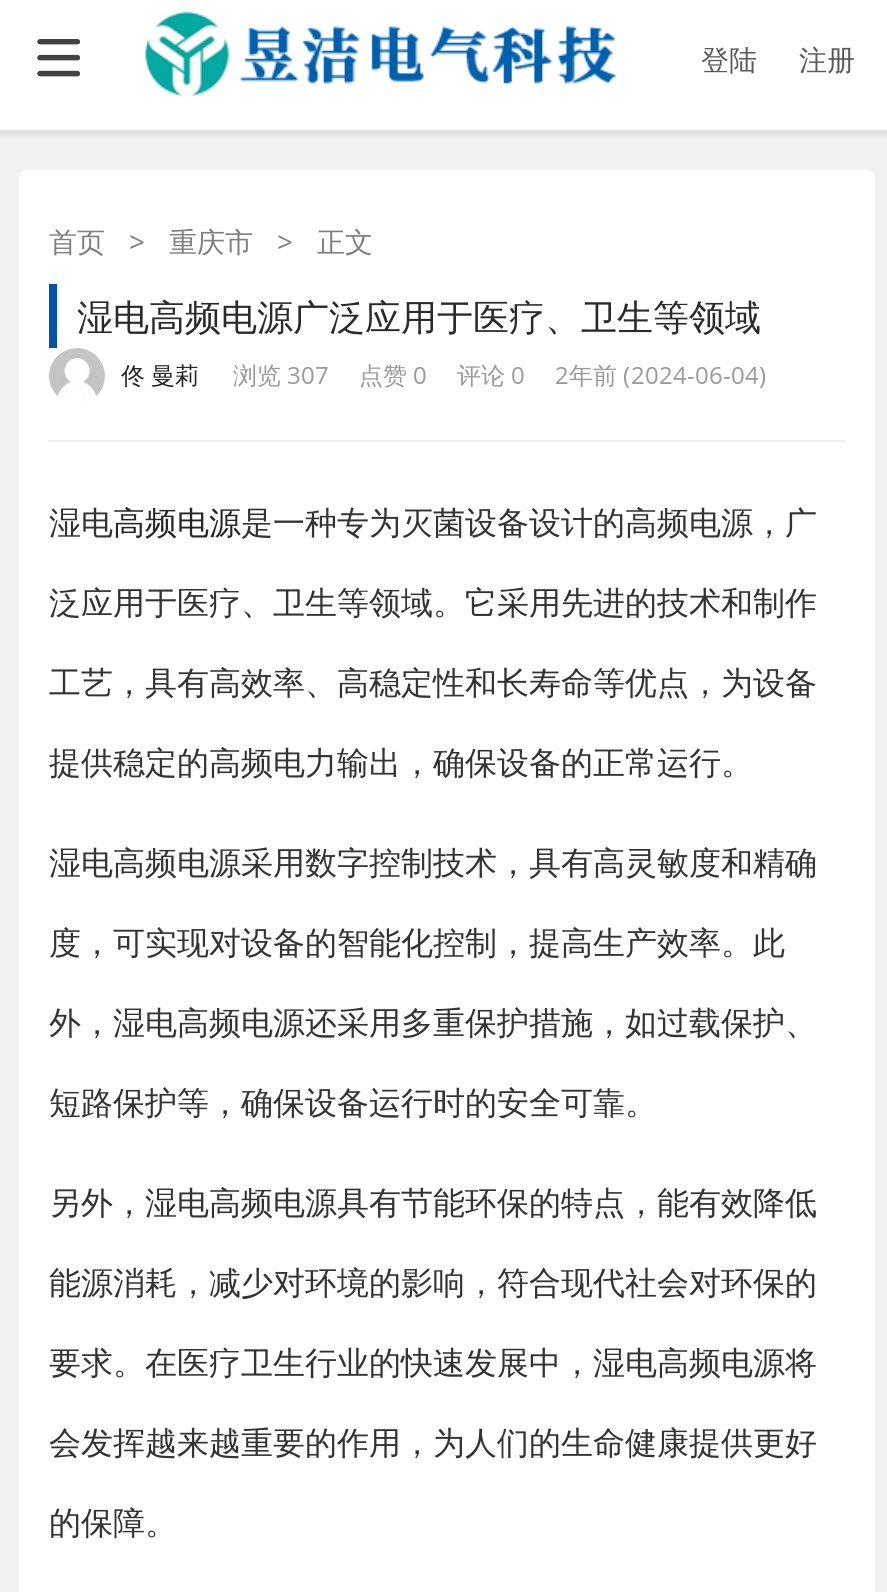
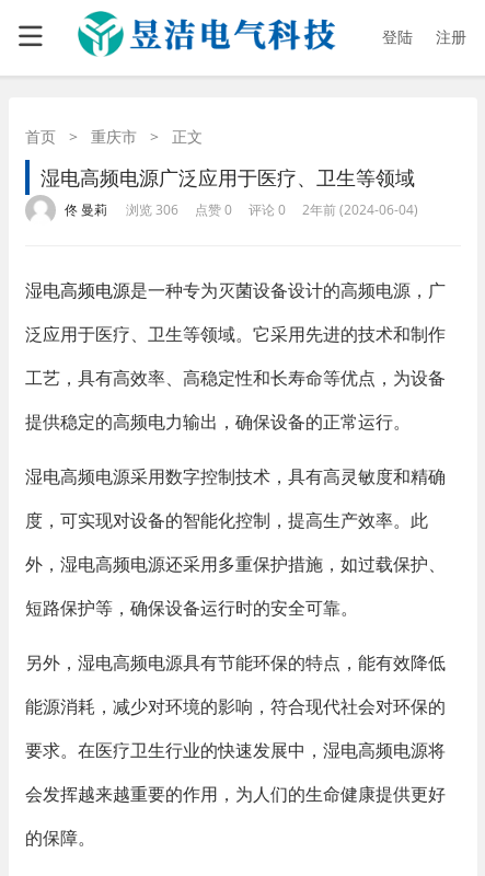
[121,356,767,392] 佟 曼莉 · 浏览 307 · 点赞 0 · 评论 0 · 2年前 (2024-06-04) -> [65,200,418,219] 佟 曼莉 · 浏览 306 · 点赞 0 · 评论 0 · 2年前 (2024-06-04)

